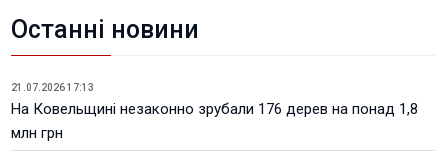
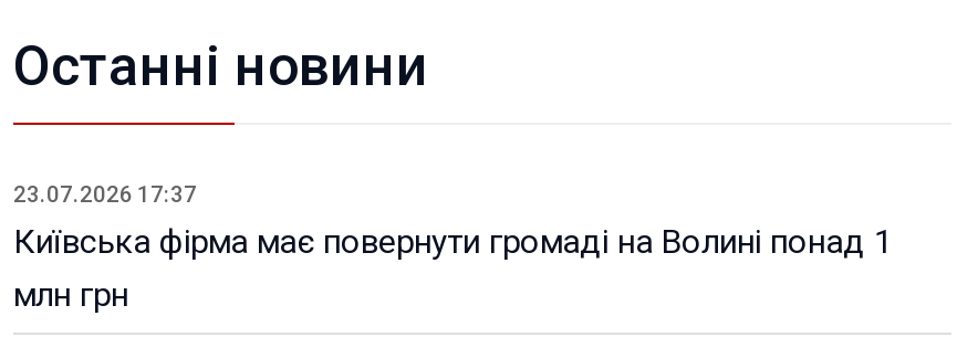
[11,82,94,93] 21.07.2026 17:13 -> [13,182,197,207] 23.07.2026 17:37
[11,100,418,118] На Ковельщині незаконно зрубали 176 дерев на понад 1,8 -> [13,222,892,262] Київська фірма має повернути громаді на Волині понад 1

